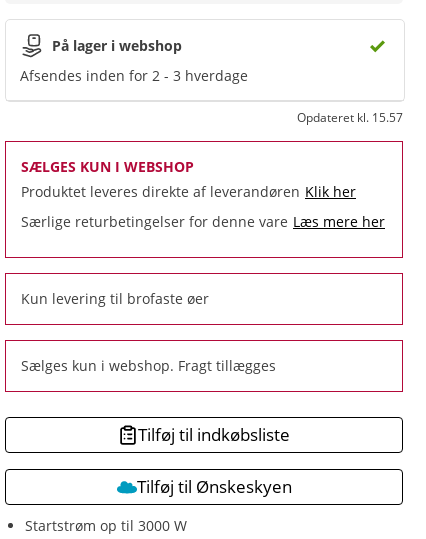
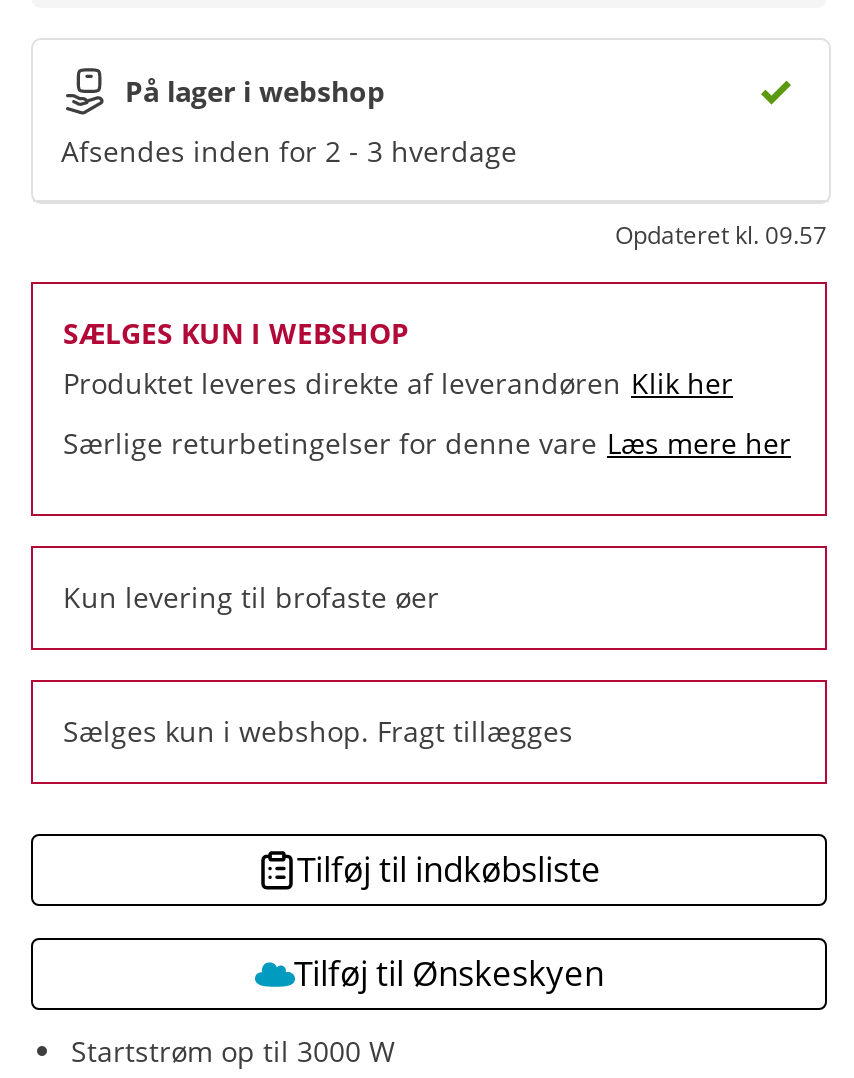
[297,109,403,126] Opdateret kl. 15.57 -> [615,218,827,252] Opdateret kl. 09.57

